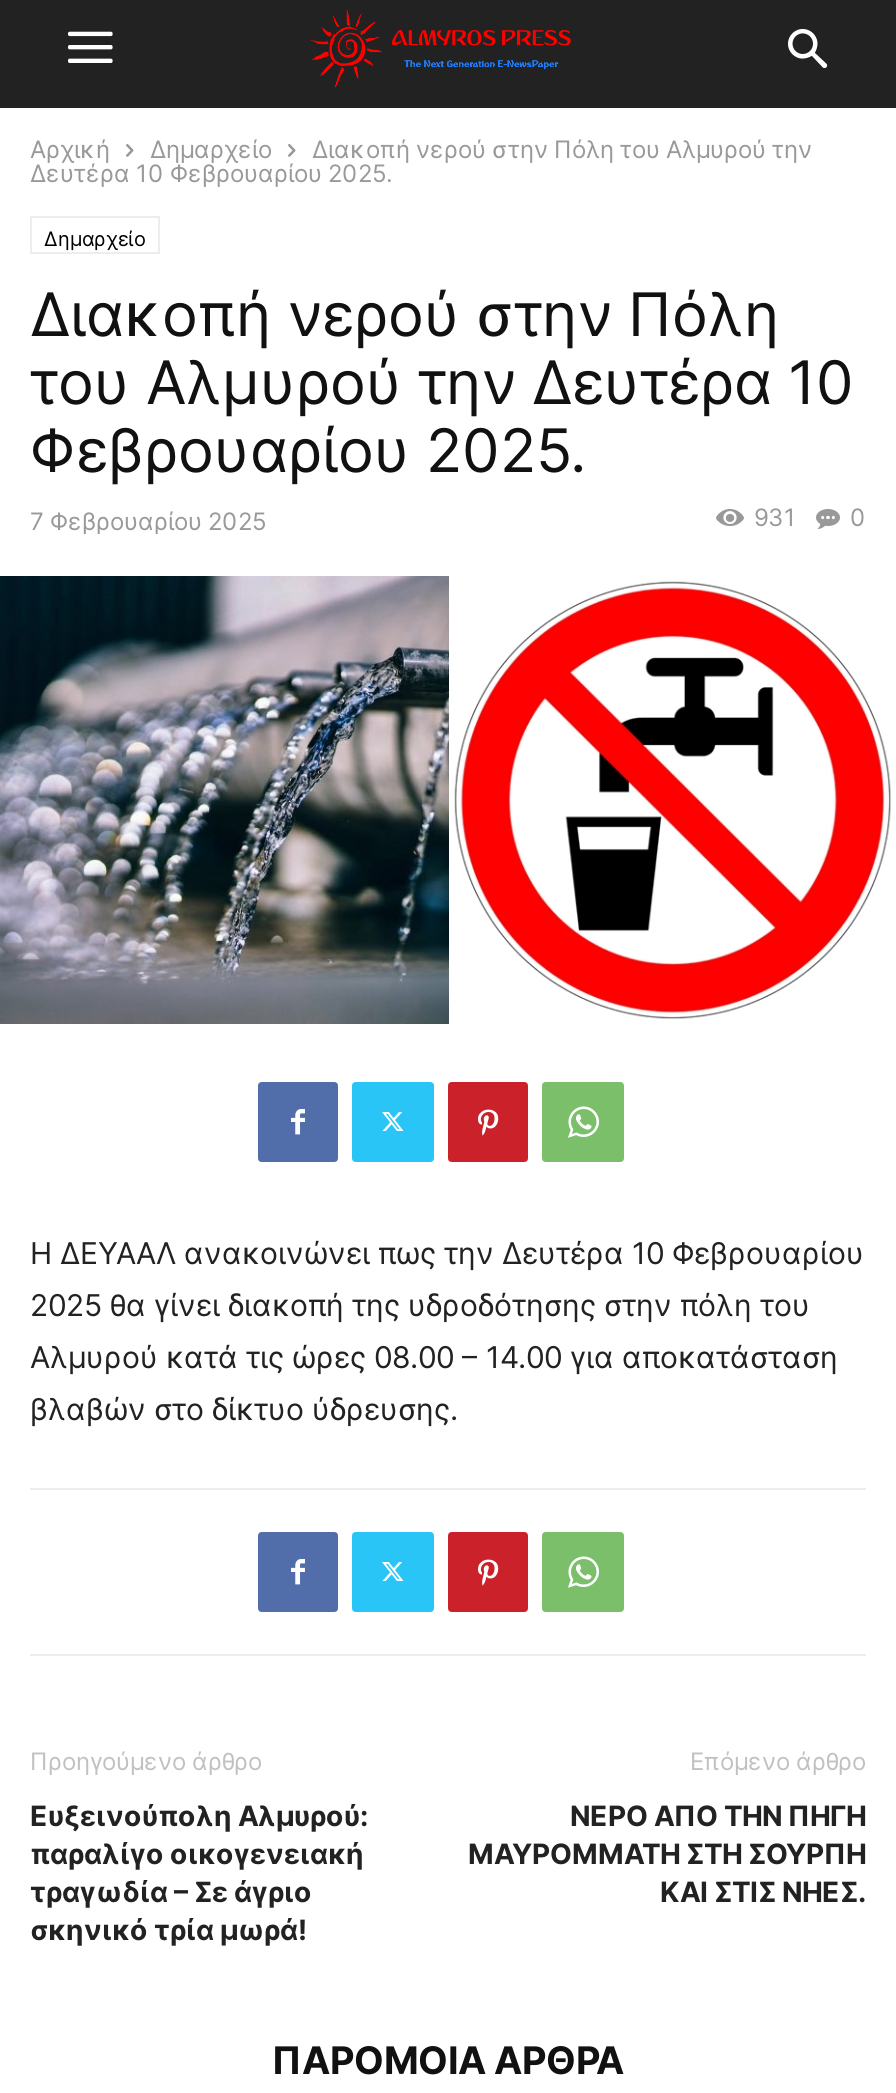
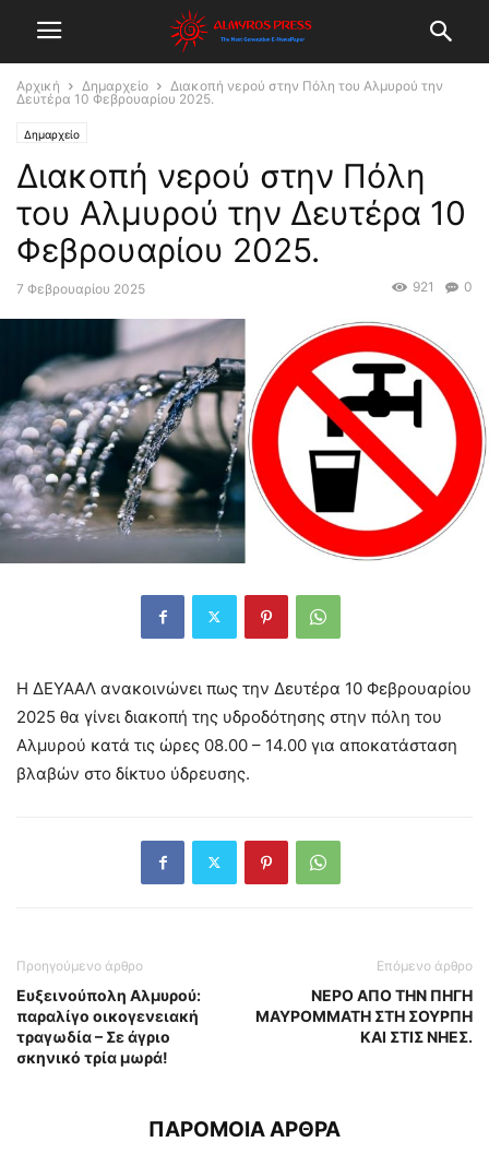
[754,502,866,532] 931 0 -> [413,278,473,295] 921 0

